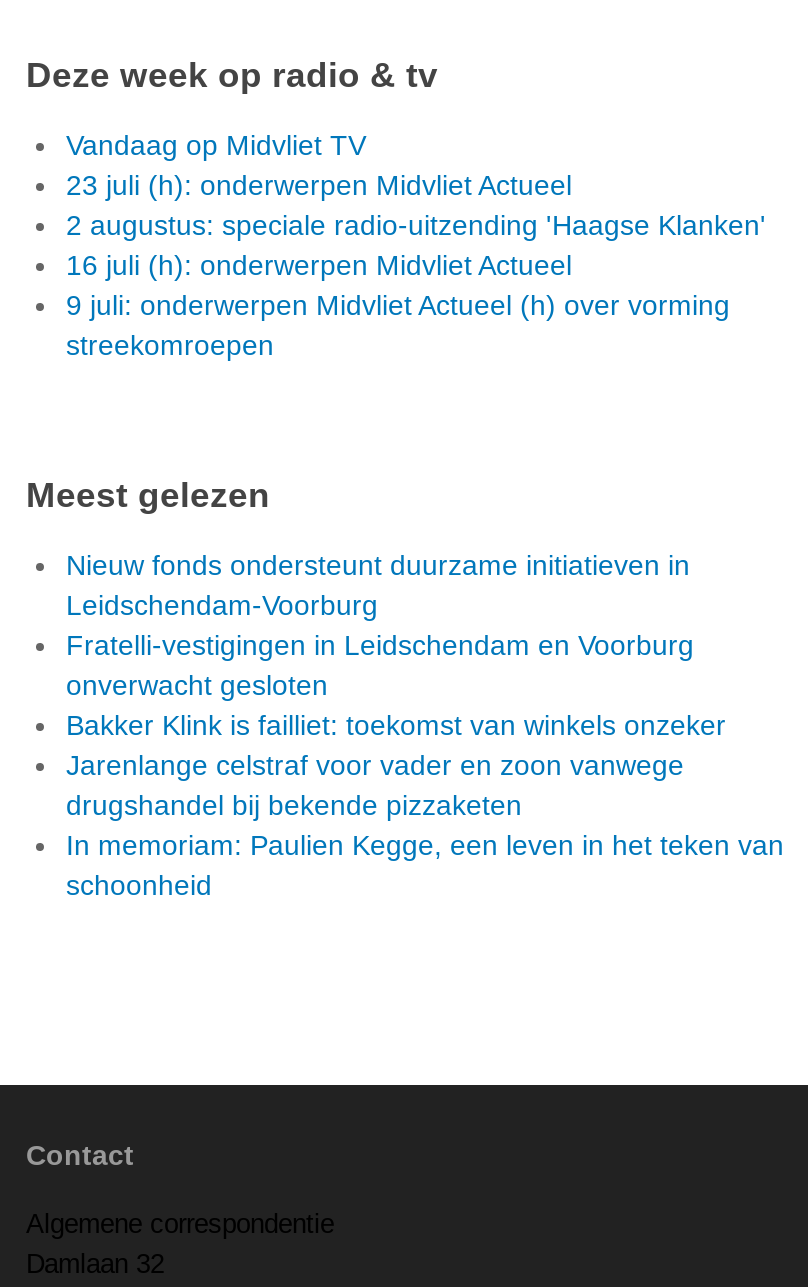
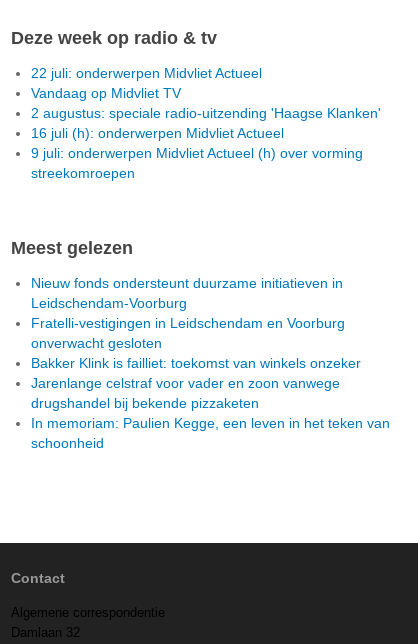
none -> [31,65,262,81] 22 juli: onderwerpen Midvliet Actueel
moved [66,128,366,160] -> [31,85,181,101]: Vandaag op Midvliet TV
[66,168,572,200] 23 juli (h): onderwerpen Midvliet Actueel -> none

